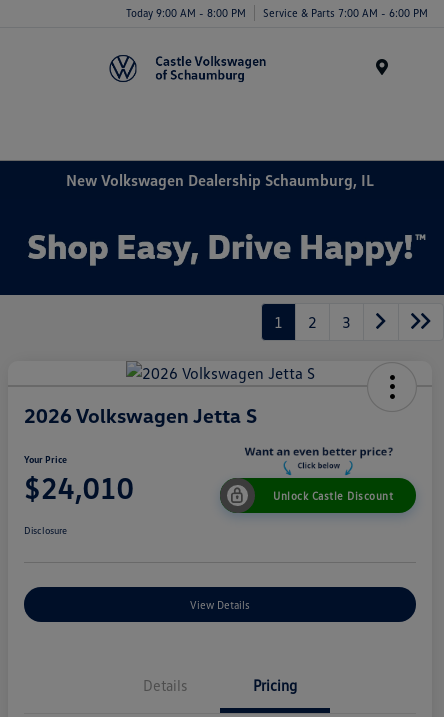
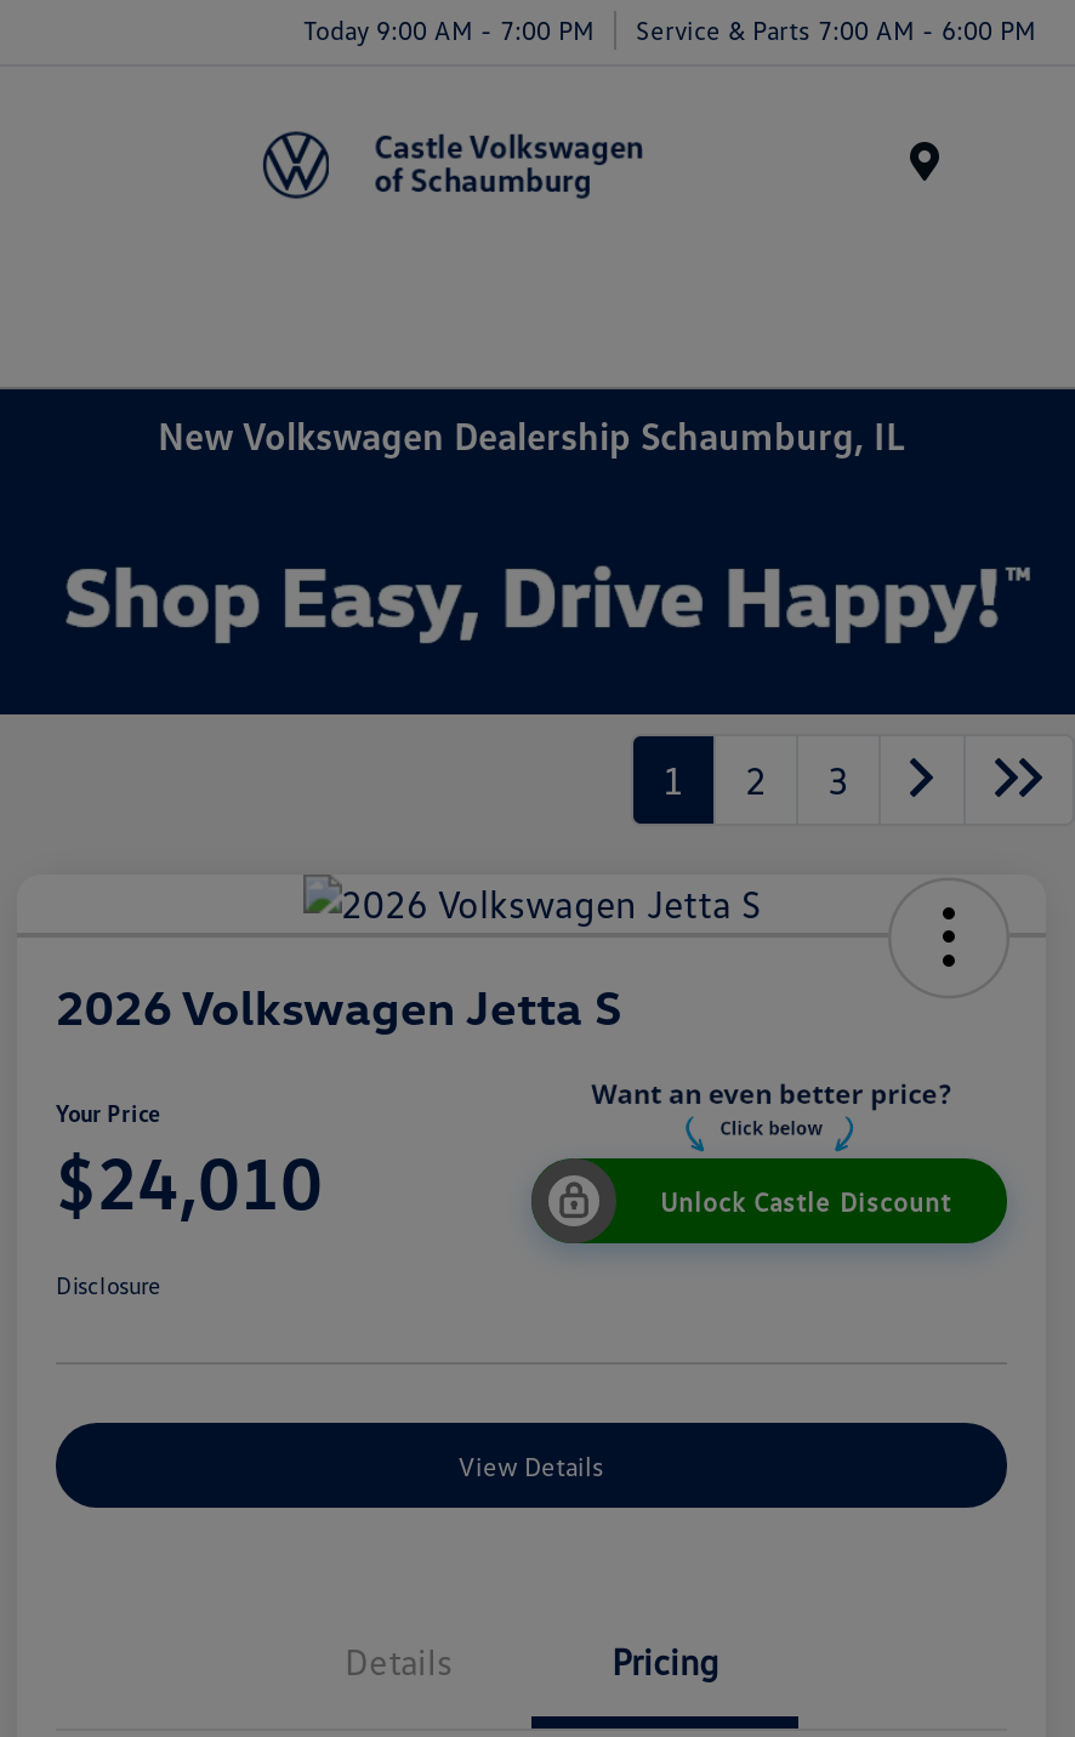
[126,5,428,18] Today 9:00 AM - 8:00 PM Service & Parts 7:00 AM - 6:00 PM -> [303,12,1036,44] Today 9:00 AM - 7:00 PM Service & Parts 7:00 AM - 6:00 PM

